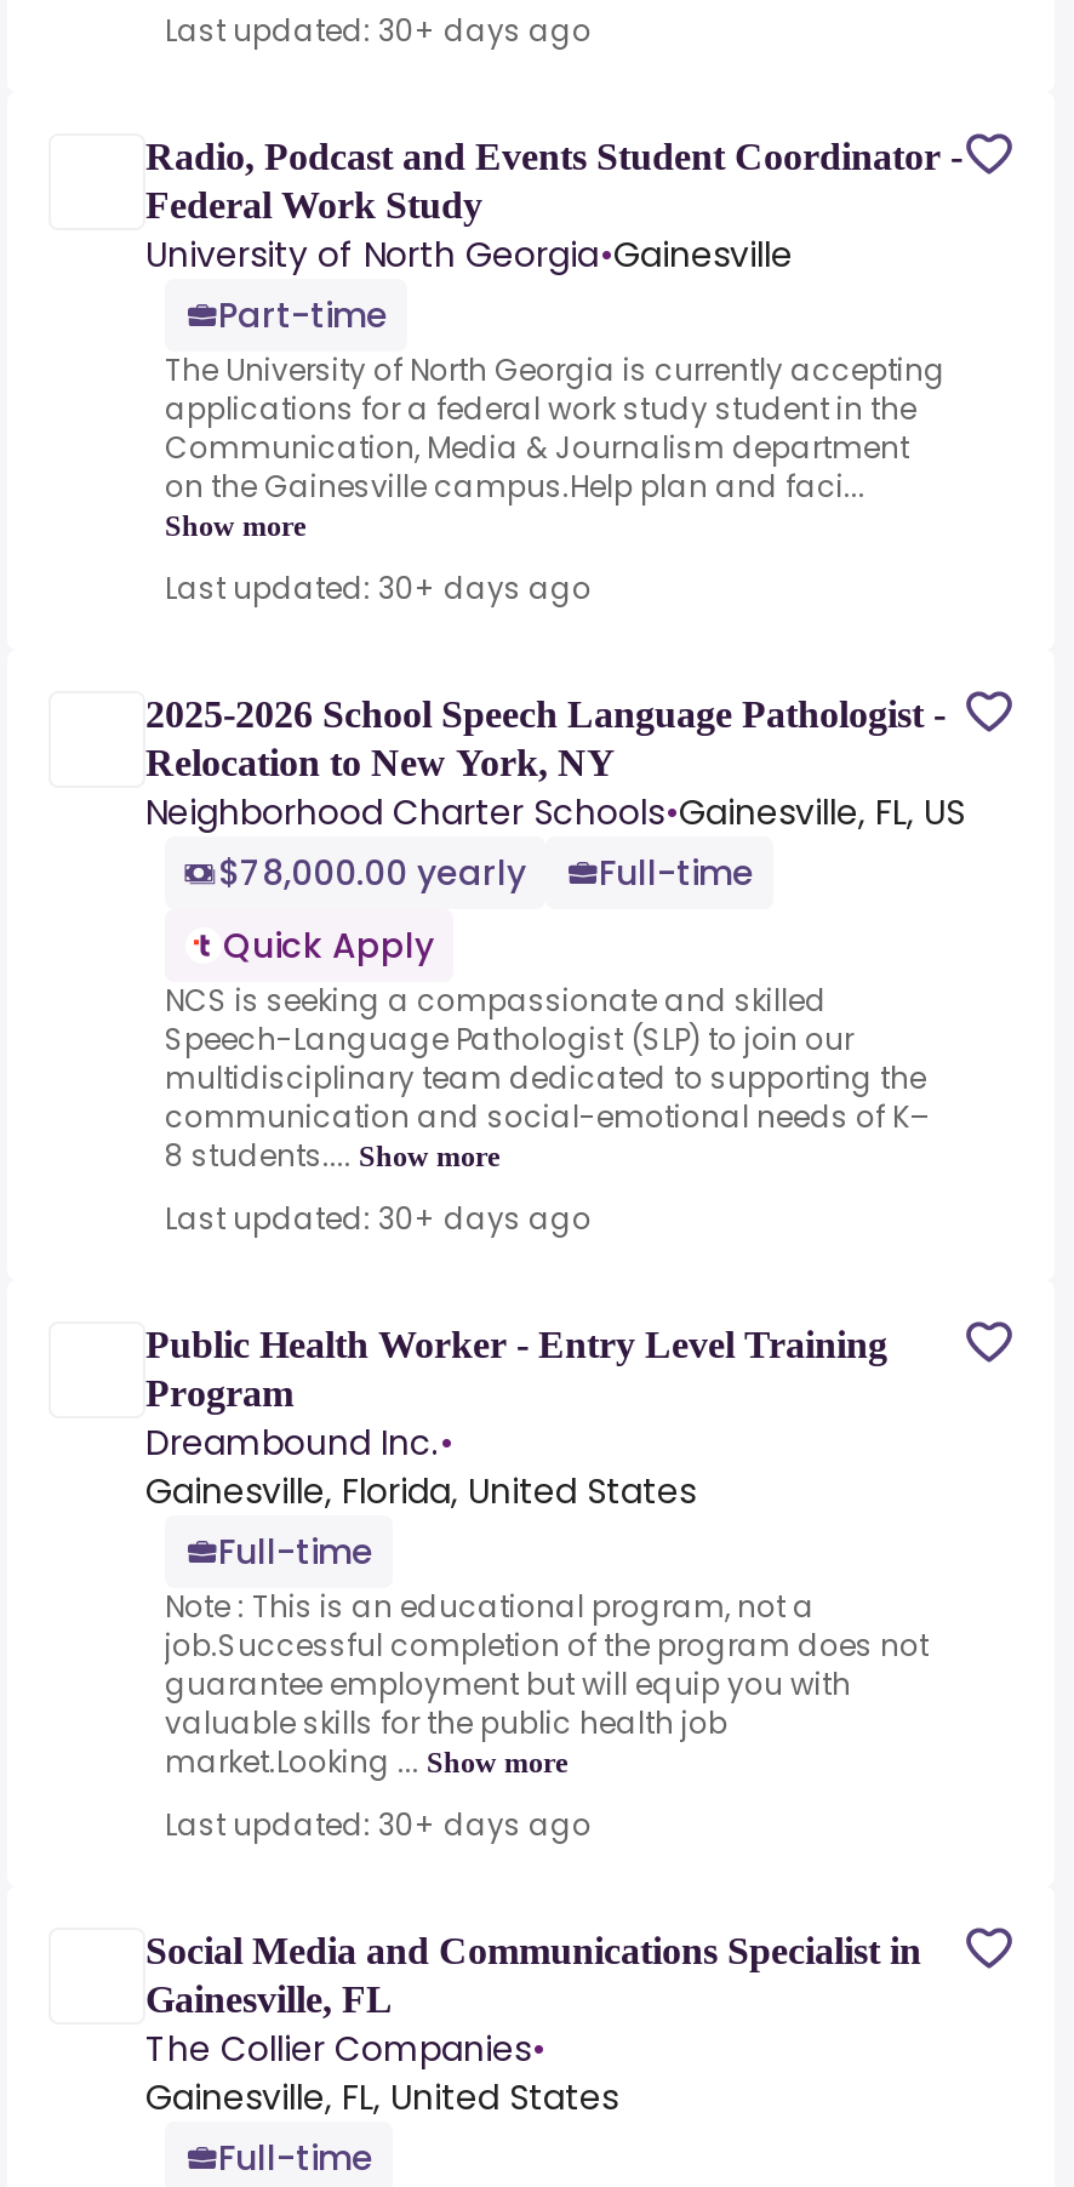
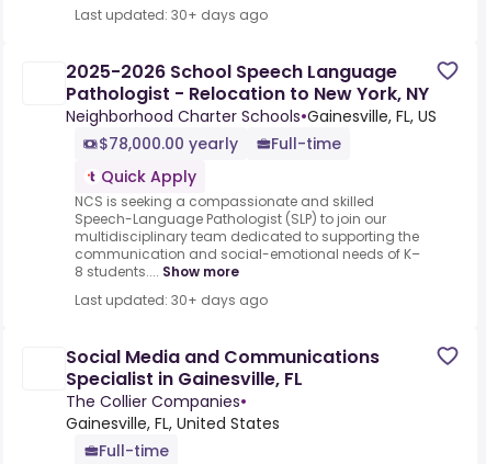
[145,136,962,784] Radio, Podcast and Events Student Coordinator - | Federal Work Study | University of North Georgia•Gainesville | Part-time | The University of North Georgia is currently accepting | applications for a federal work study student in the | Communication, Media & Journalism department | on the Gainesville campus.Help plan and faci... | Show more | Last updated: 30+ days ago | 2025-2026 School Speech Language Pathologist - | Relocation to New York, NY -> [66,59,429,107] 2025-2026 School Speech Language | Pathologist - Relocation to New York, NY
[145,1324,929,2020] Public Health Worker - Entry Level Training | Program | Dreambound Inc.• | Gainesville, Florida, United States | Full-time | Note : This is an educational program, not a | job.Successful completion of the program does not | guarantee employment but will equip you with | valuable skills for the public health job | market.Looking ... Show more | Last updated: 30+ days ago | Social Media and Communications Specialist in | Gainesville, FL -> [66,345,380,392] Social Media and Communications | Specialist in Gainesville, FL

